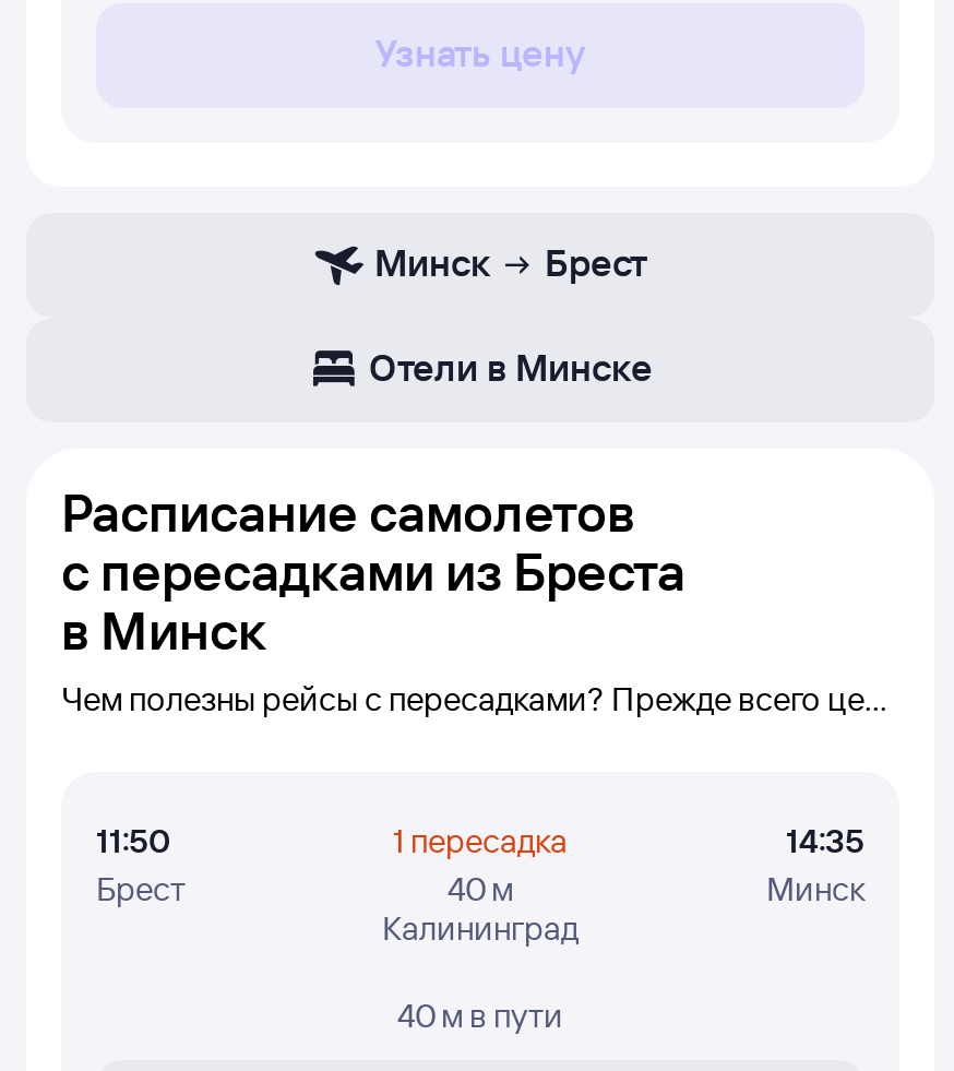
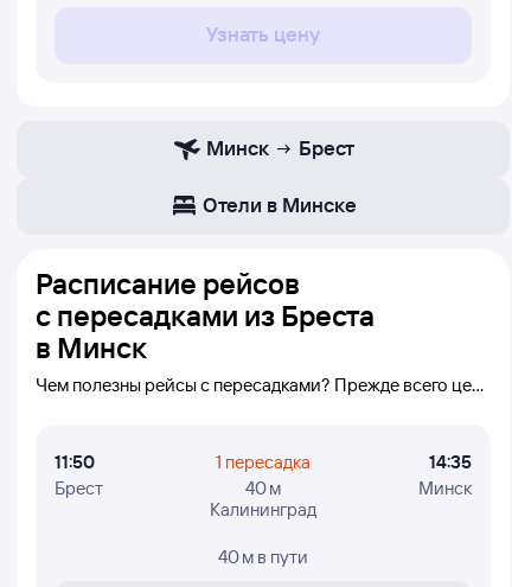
[61,479,635,545] Расписание самолетов -> [36,266,300,301] Расписание рейсов

